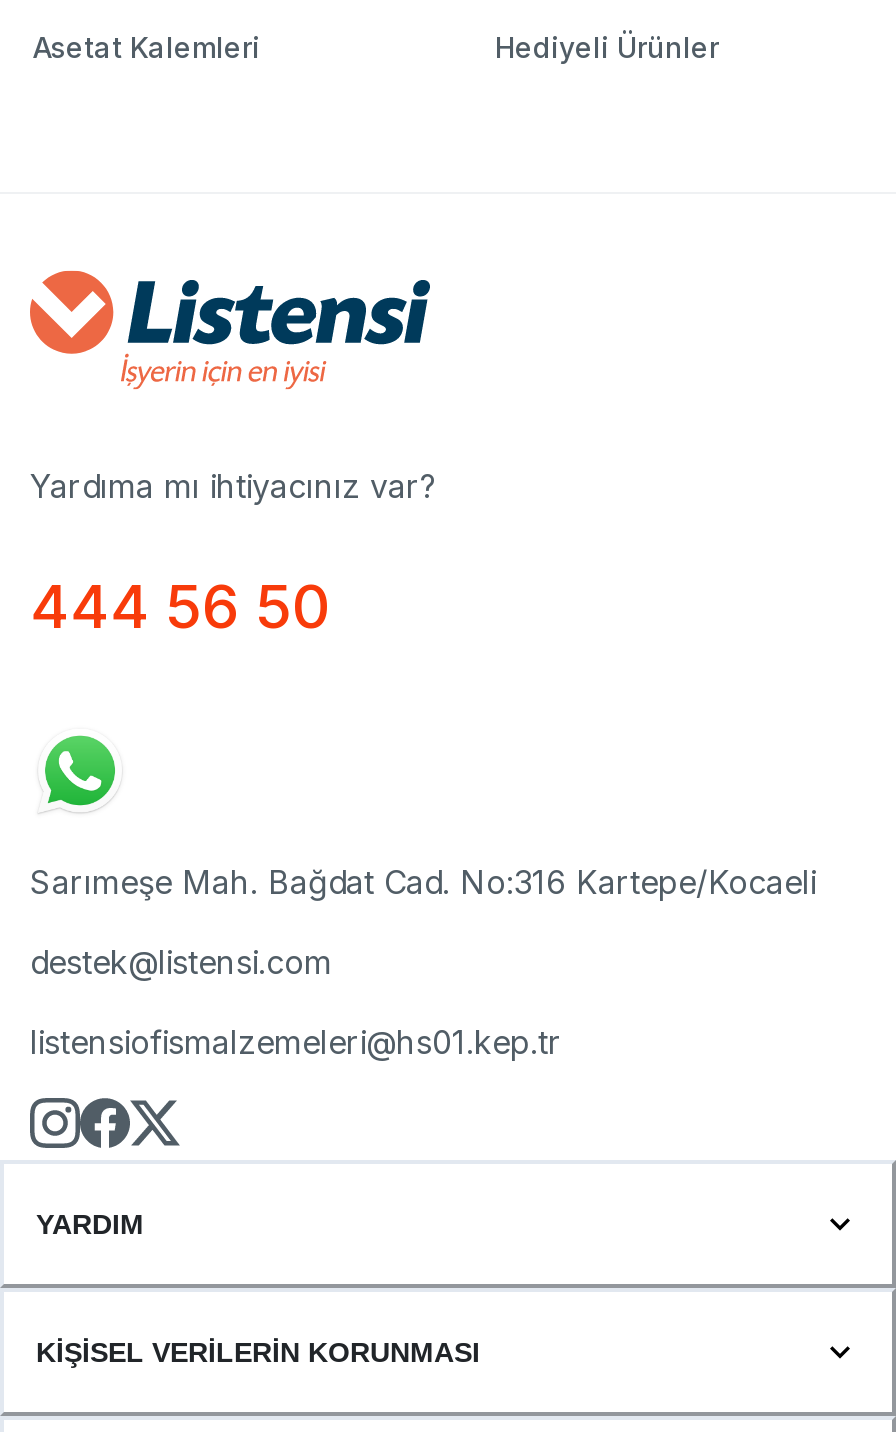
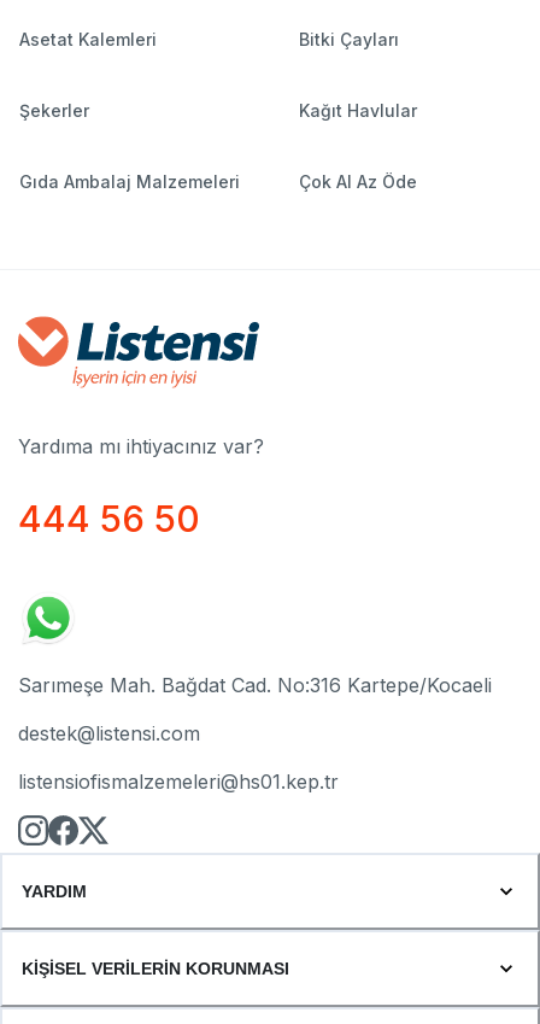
[495,29,719,63] Hediyeli Ürünler -> [19,28,416,191] Bitki Çayları | Şekerler | Kağıt Havlular | Gıda Ambalaj Malzemeleri | Çok Al Az Öde

